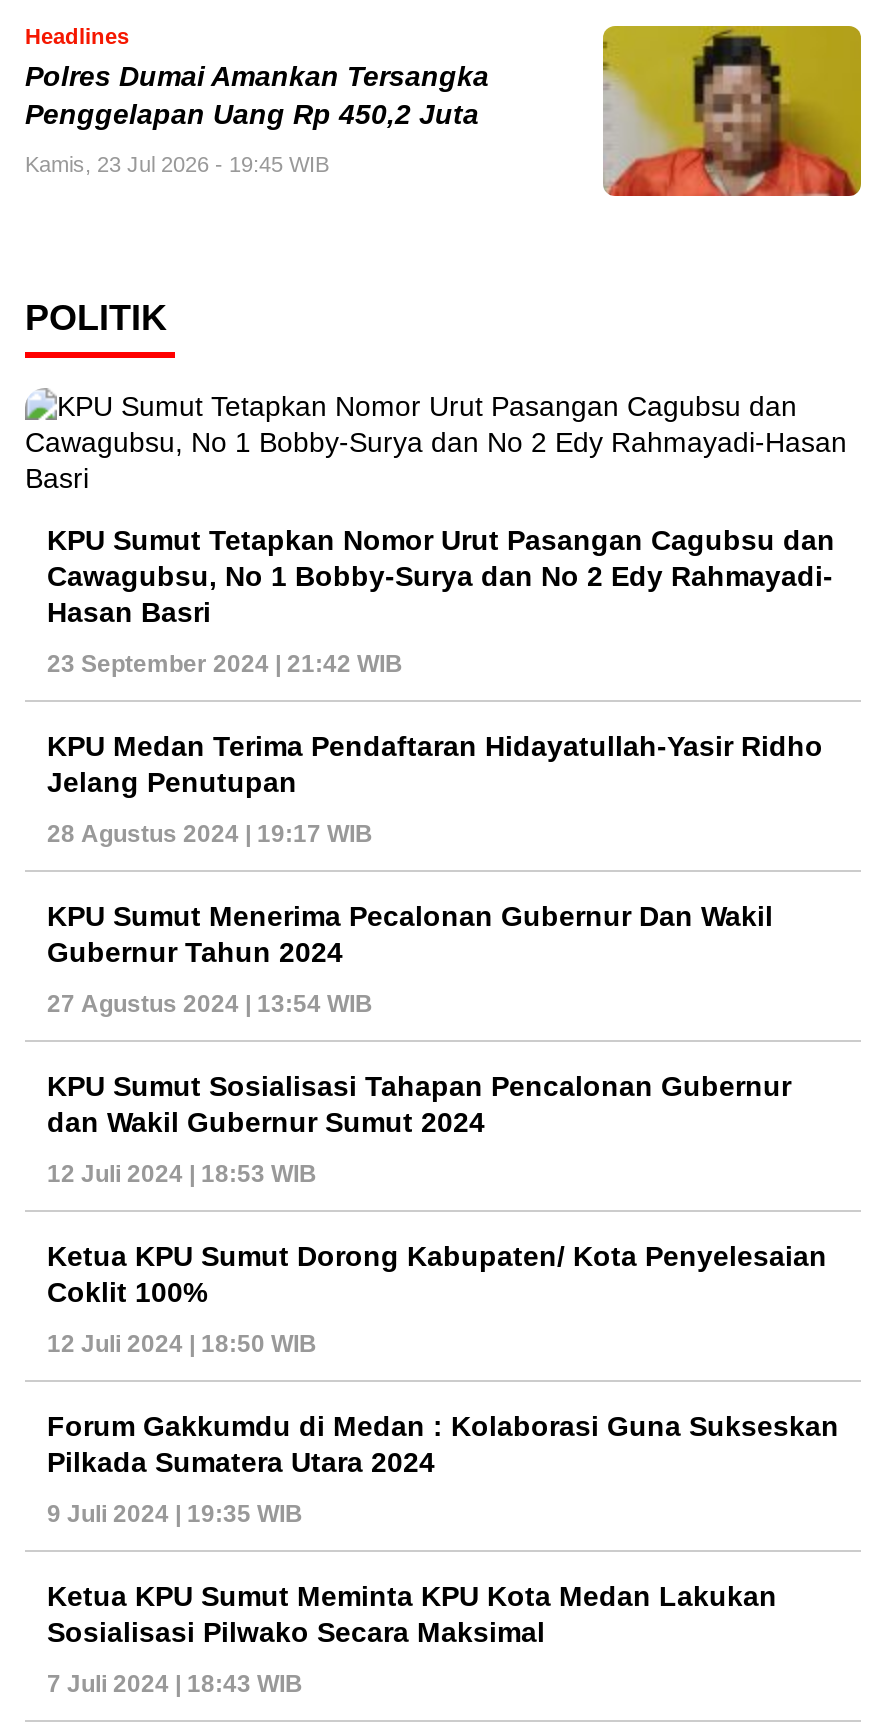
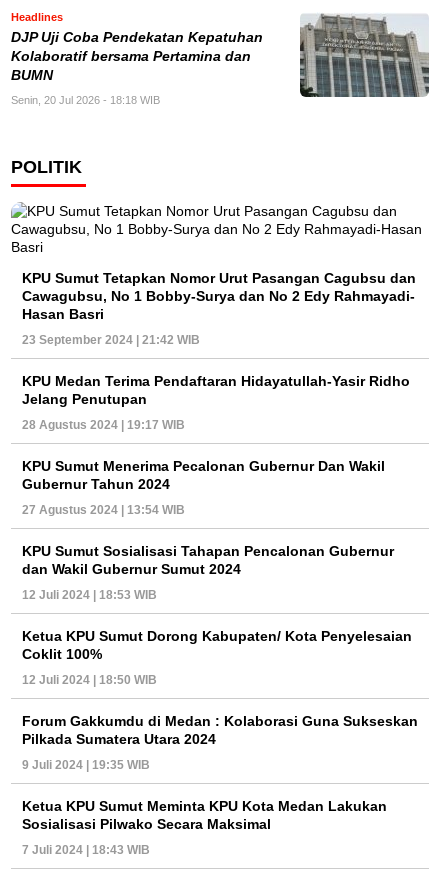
[601,24,863,198] [image] -> [299,12,430,98] [image]
[25,63,489,131] Polres Dumai Amankan Tersangka | Penggelapan Uang Rp 450,2 Juta -> [11,30,263,83] DJP Uji Coba Pendekatan Kepatuhan | Kolaboratif bersama Pertamina dan | BUMN
[25,153,329,177] Kamis, 23 Jul 2026 - 19:45 WIB -> [11,94,160,106] Senin, 20 Jul 2026 - 18:18 WIB

